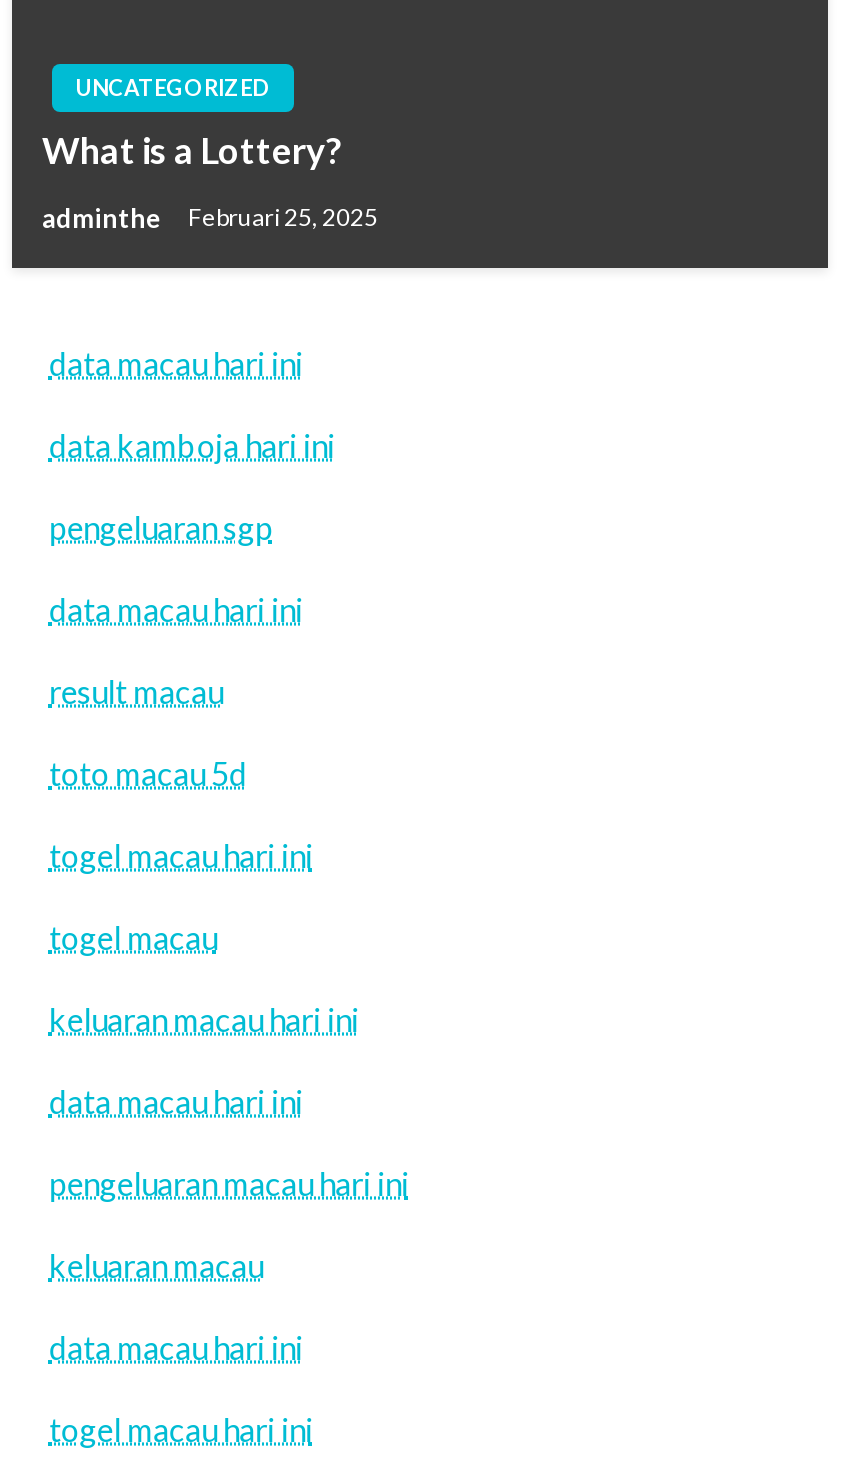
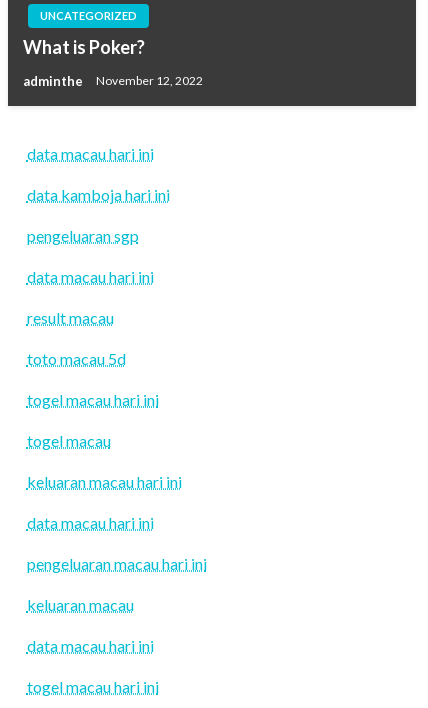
[42,128,342,172] What is a Lottery? -> [23,36,145,58] What is Poker?
[42,202,378,234] adminthe Februari 25, 2025 -> [23,73,203,89] adminthe November 12, 2022

